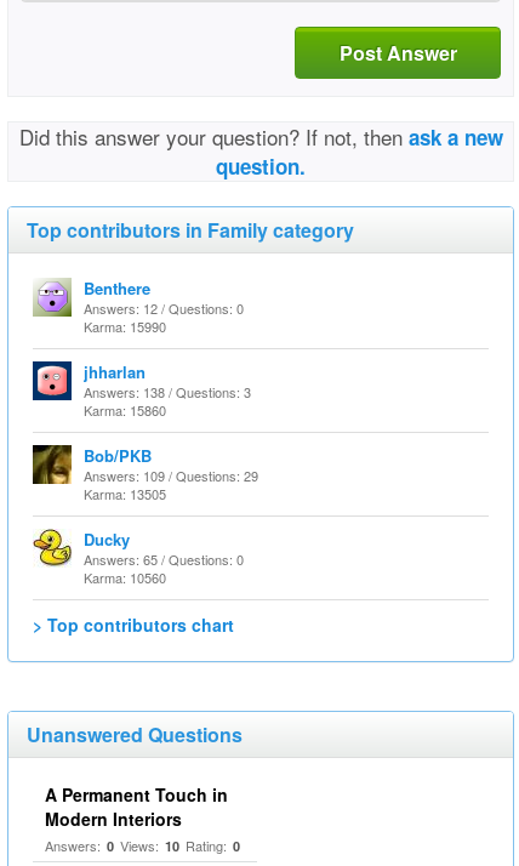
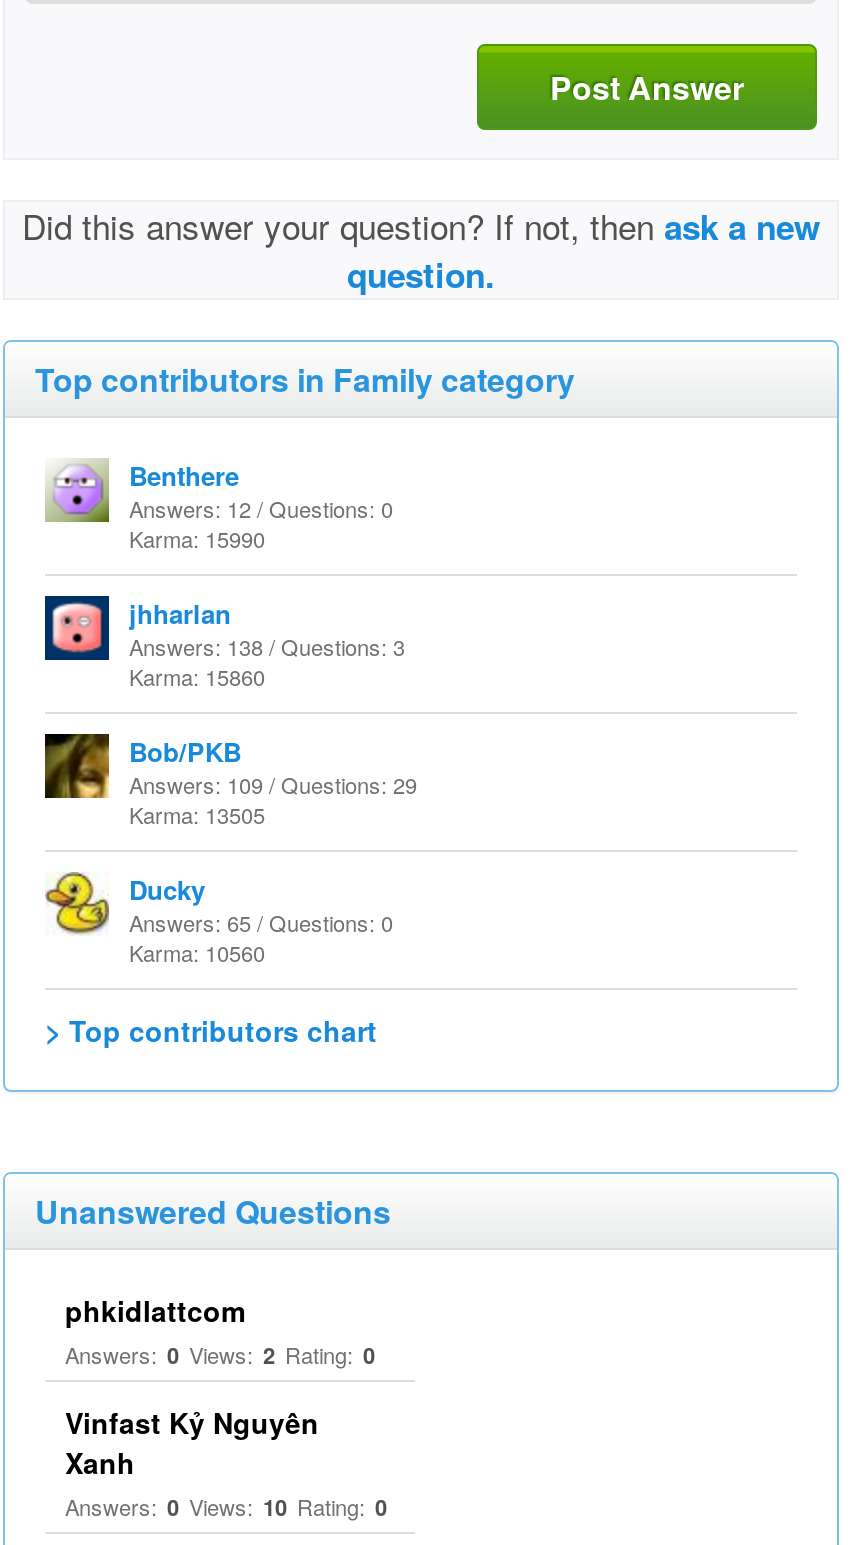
[45,782,228,831] A Permanent Touch in | Modern Interiors -> [65,1290,375,1482] phkidlattcom | Answers: 0 Views: 2 Rating: 0 | Vinfast Kỷ Nguyên | Xanh

